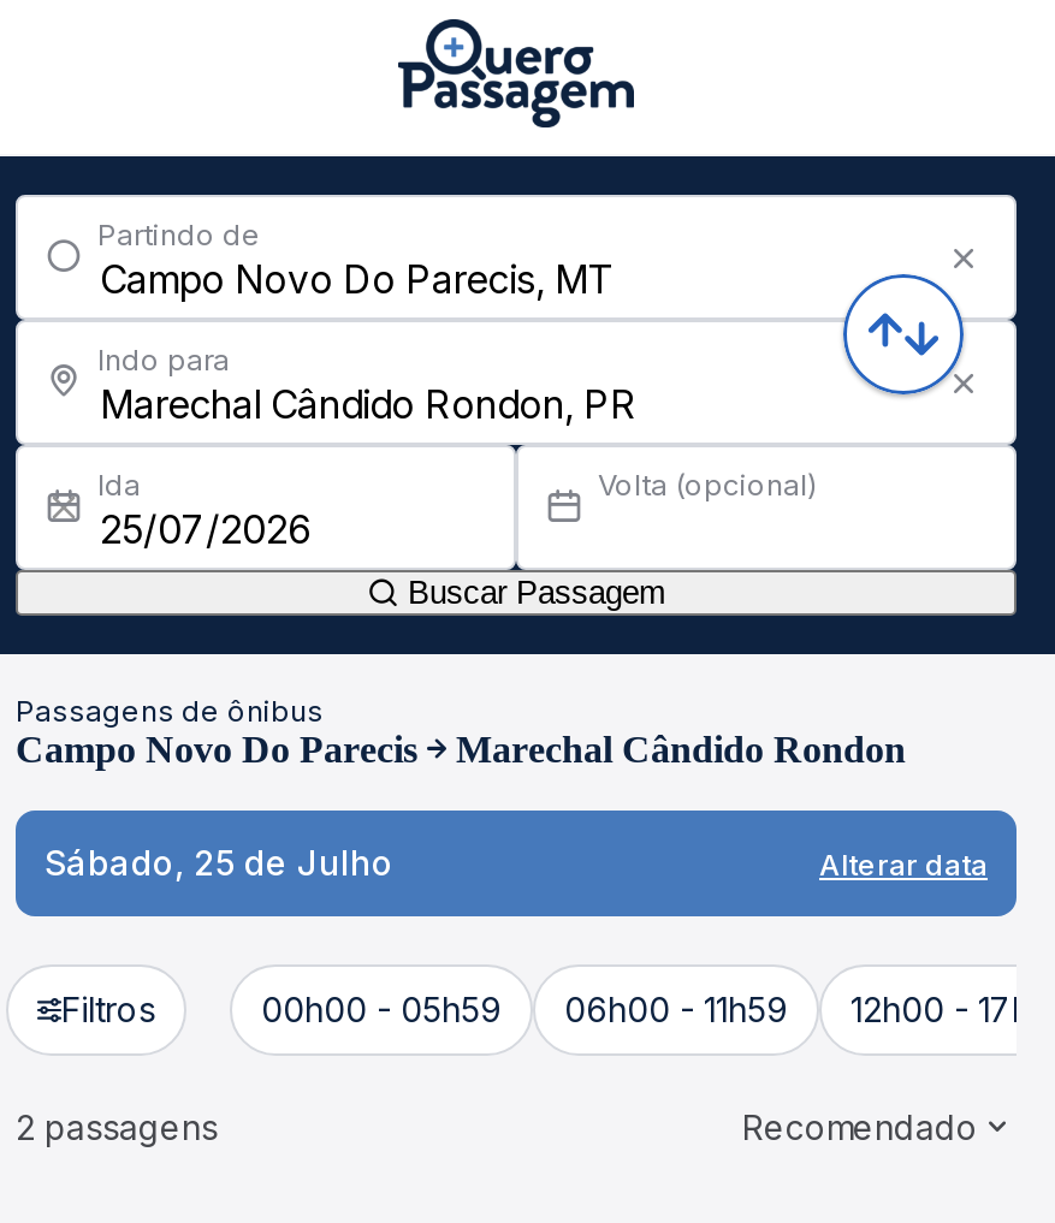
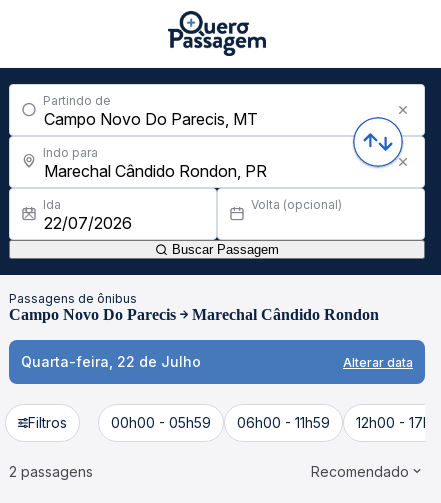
[45,842,393,883] Sábado, 25 de Julho -> [21,353,201,370] Quarta-feira, 22 de Julho

